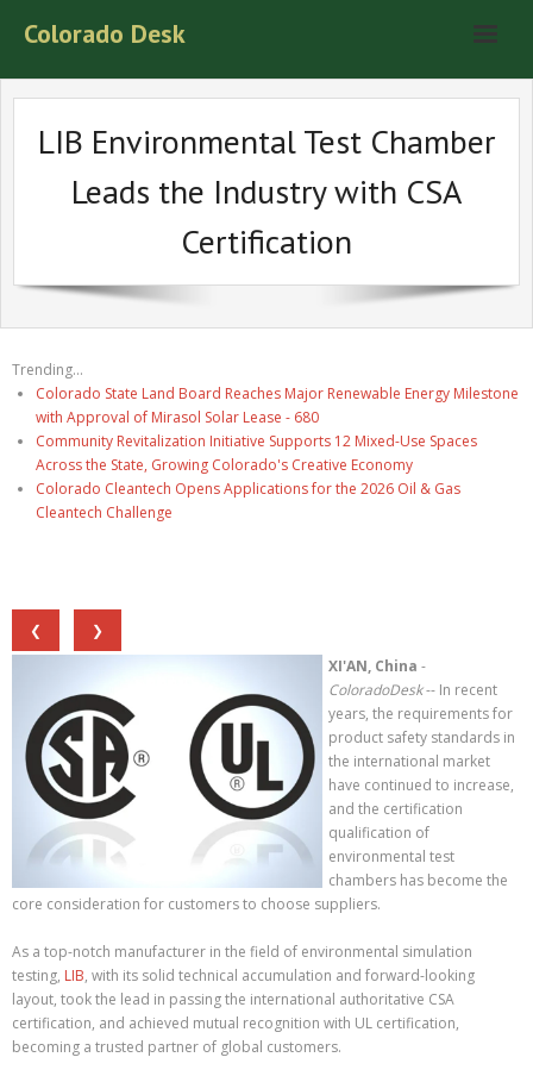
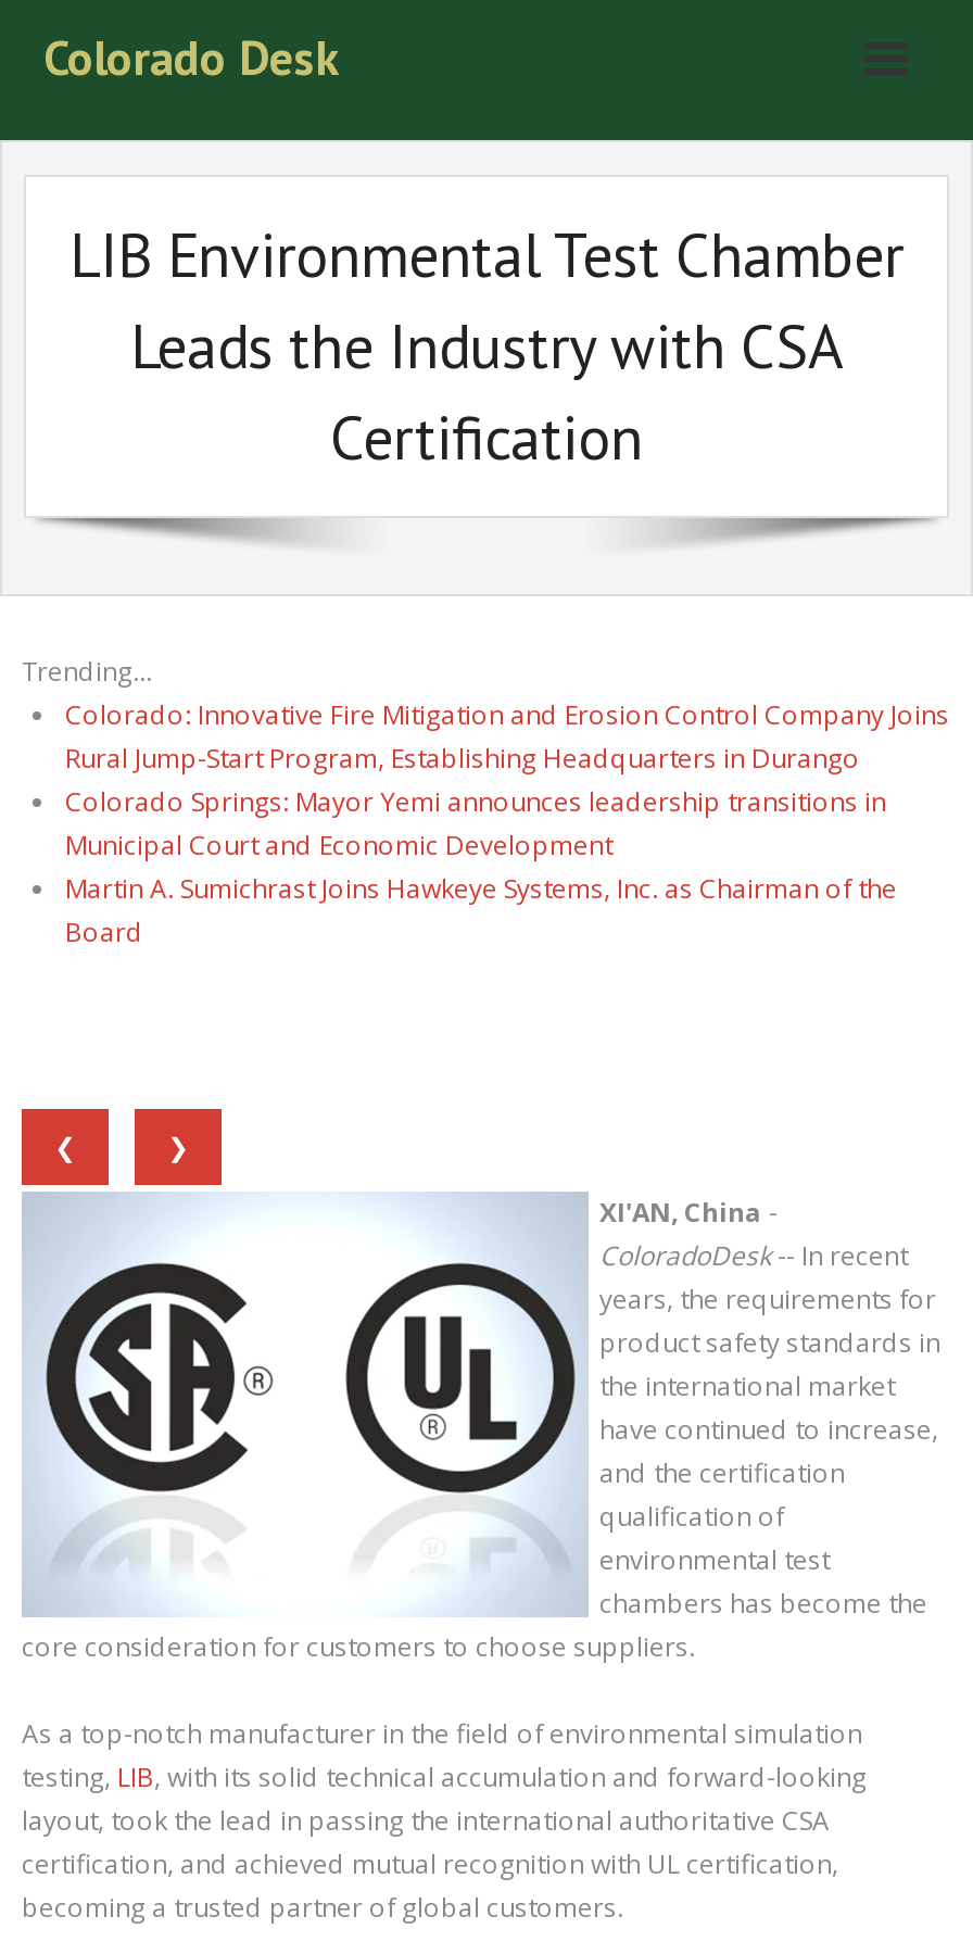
[36,383,519,523] Colorado State Land Board Reaches Major Renewable Energy Milestone | with Approval of Mirasol Solar Lease - 680 | Community Revitalization Initiative Supports 12 Mixed-Use Spaces | Across the State, Growing Colorado's Creative Economy | Colorado Cleantech Opens Applications for the 2026 Oil & Gas | Cleantech Challenge -> [65,696,949,950] Colorado: Innovative Fire Mitigation and Erosion Control Company Joins | Rural Jump-Start Program, Establishing Headquarters in Durango | Colorado Springs: Mayor Yemi announces leadership transitions in | Municipal Court and Economic Development | Martin A. Sumichrast Joins Hawkeye Systems, Inc. as Chairman of the | Board

